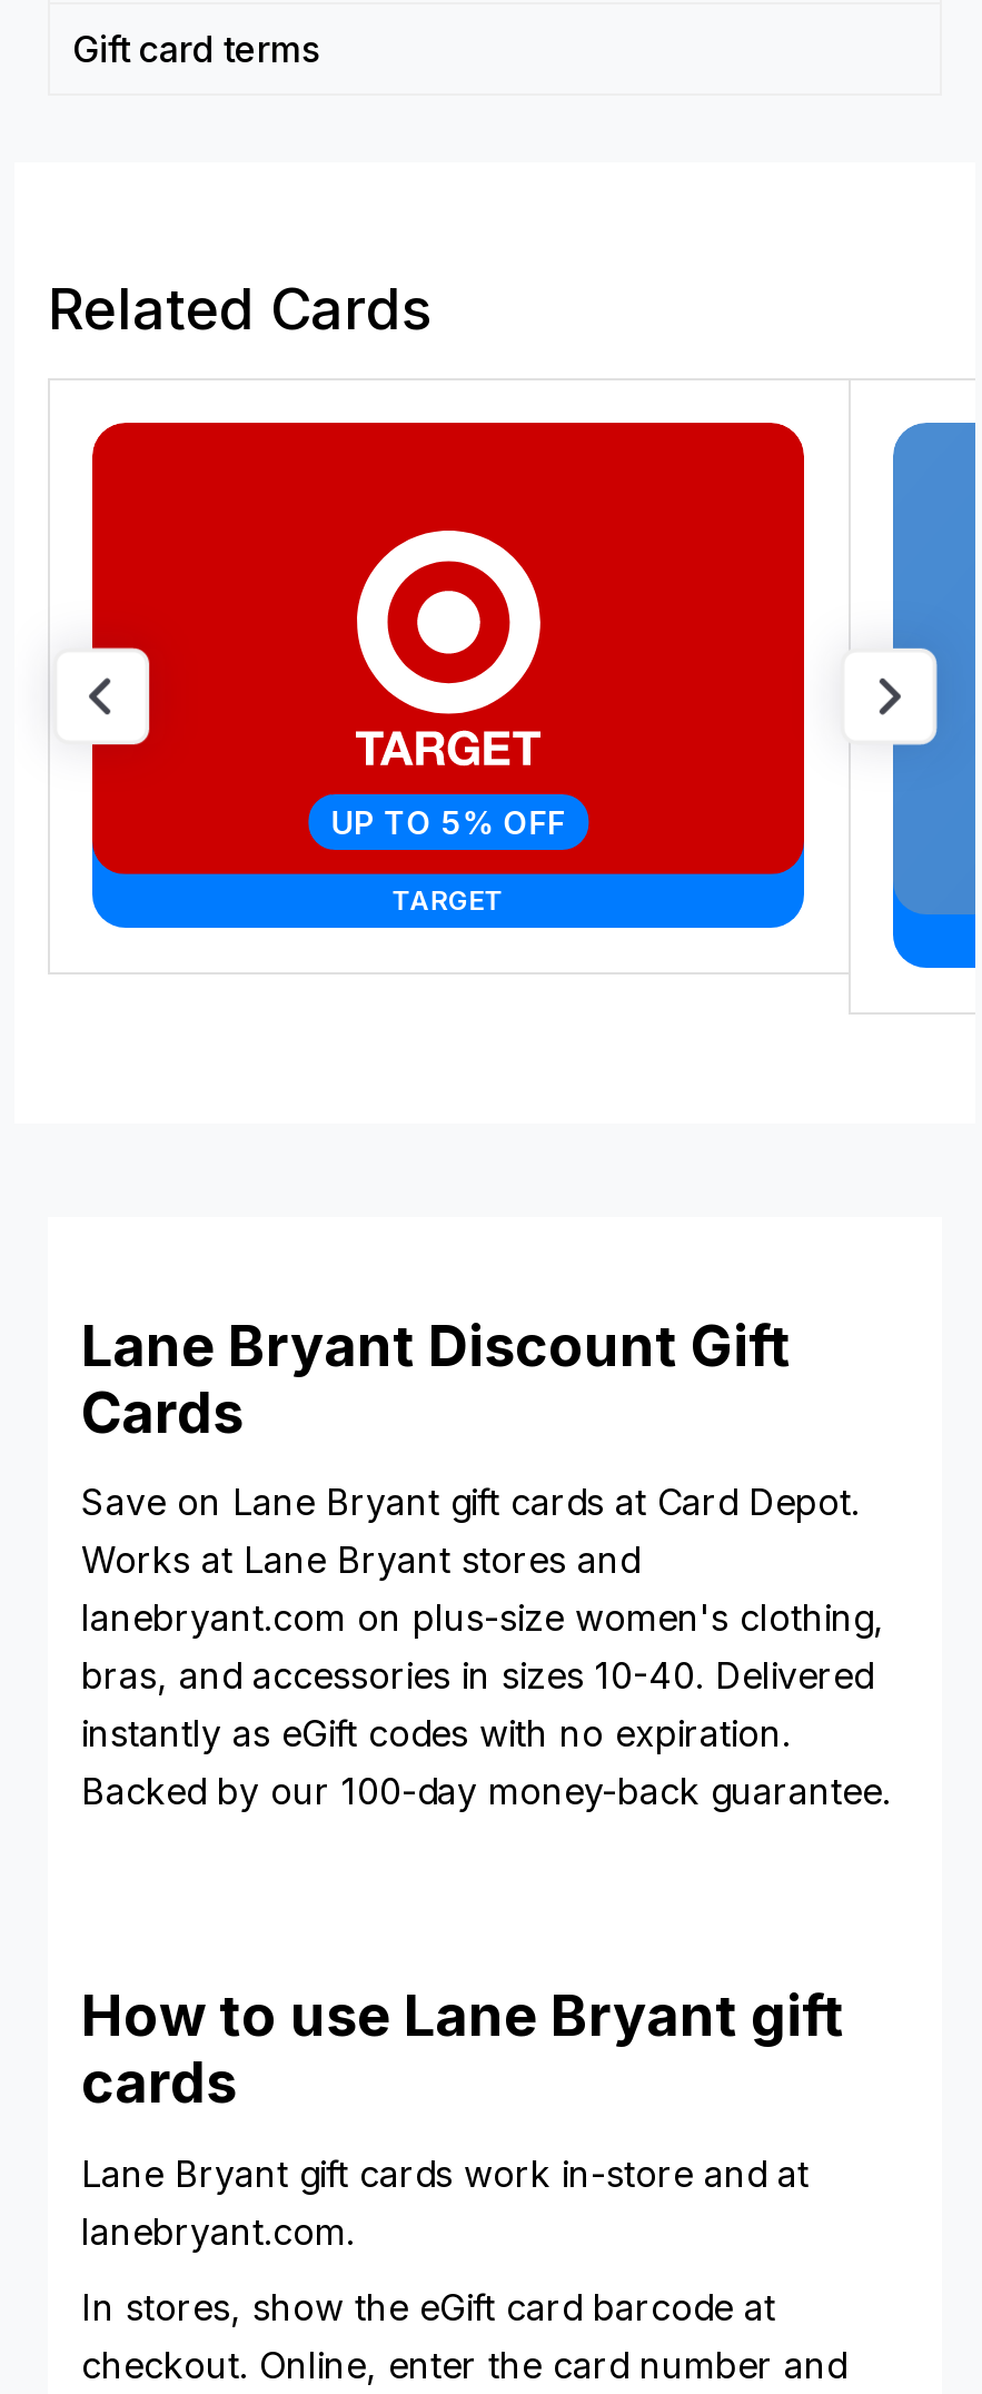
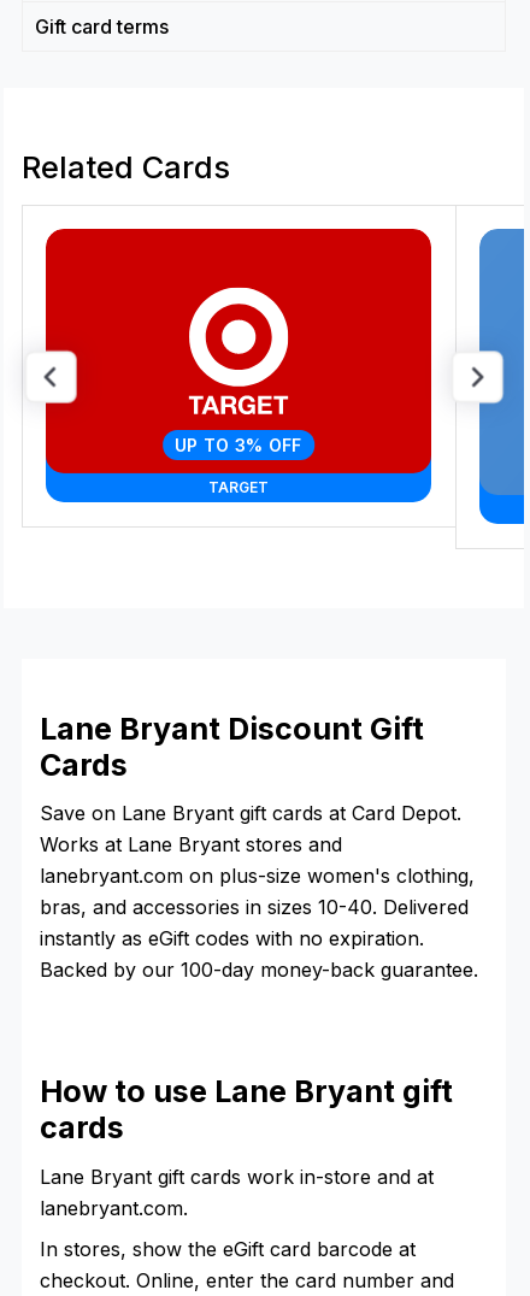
[331,803,566,841] UP TO 5% OFF -> [175,435,302,455] UP TO 3% OFF

